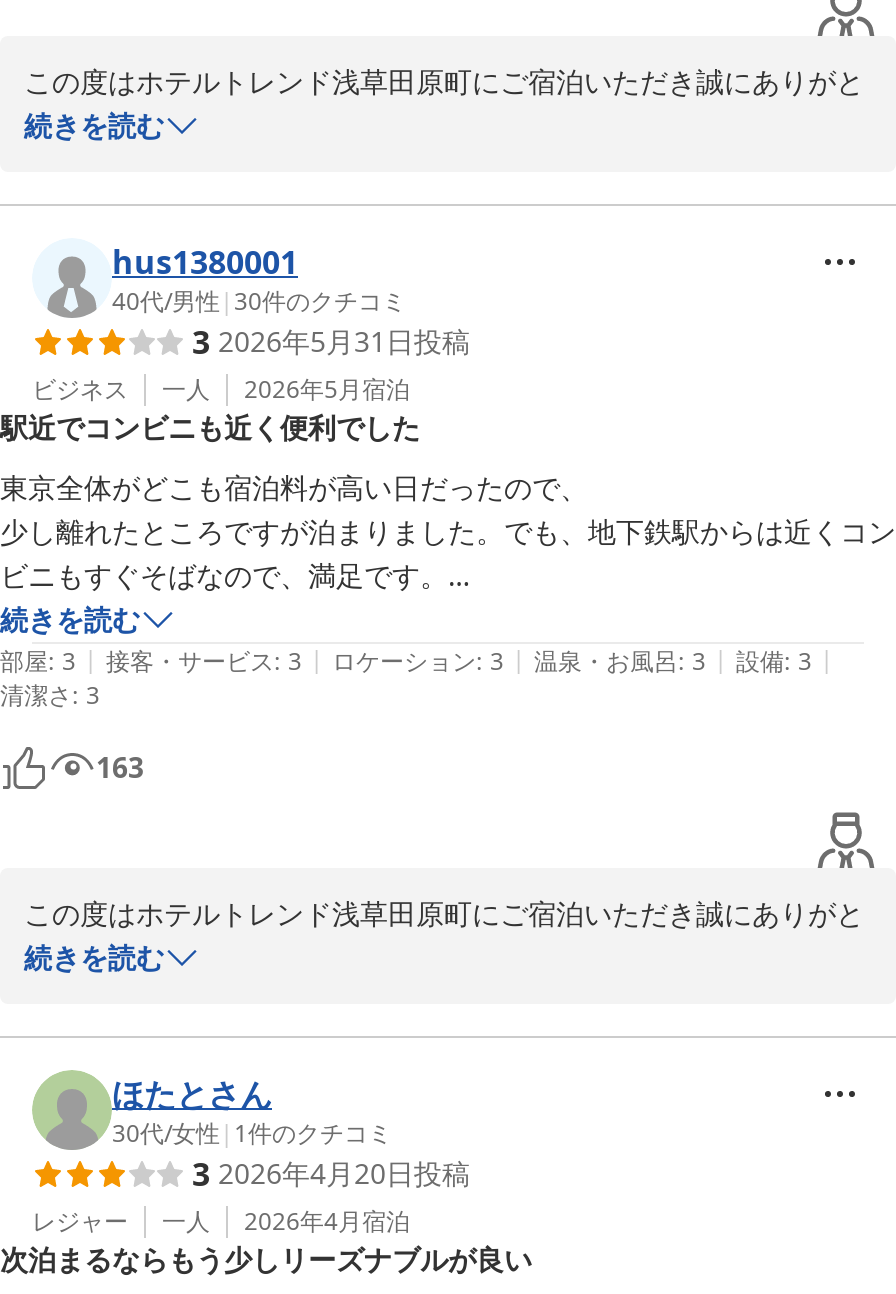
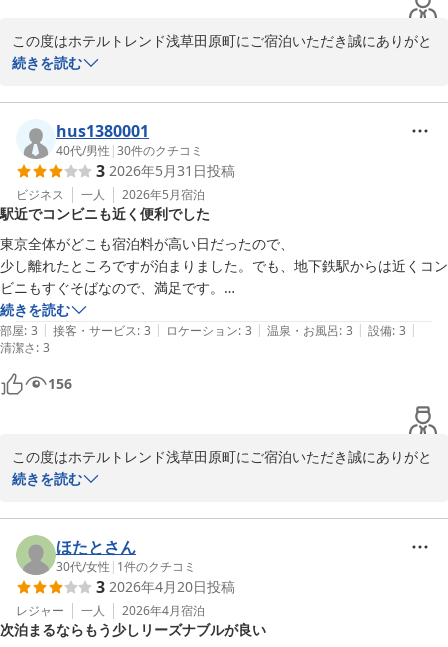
[96,748,144,786] 163 -> [48,374,72,393] 156

